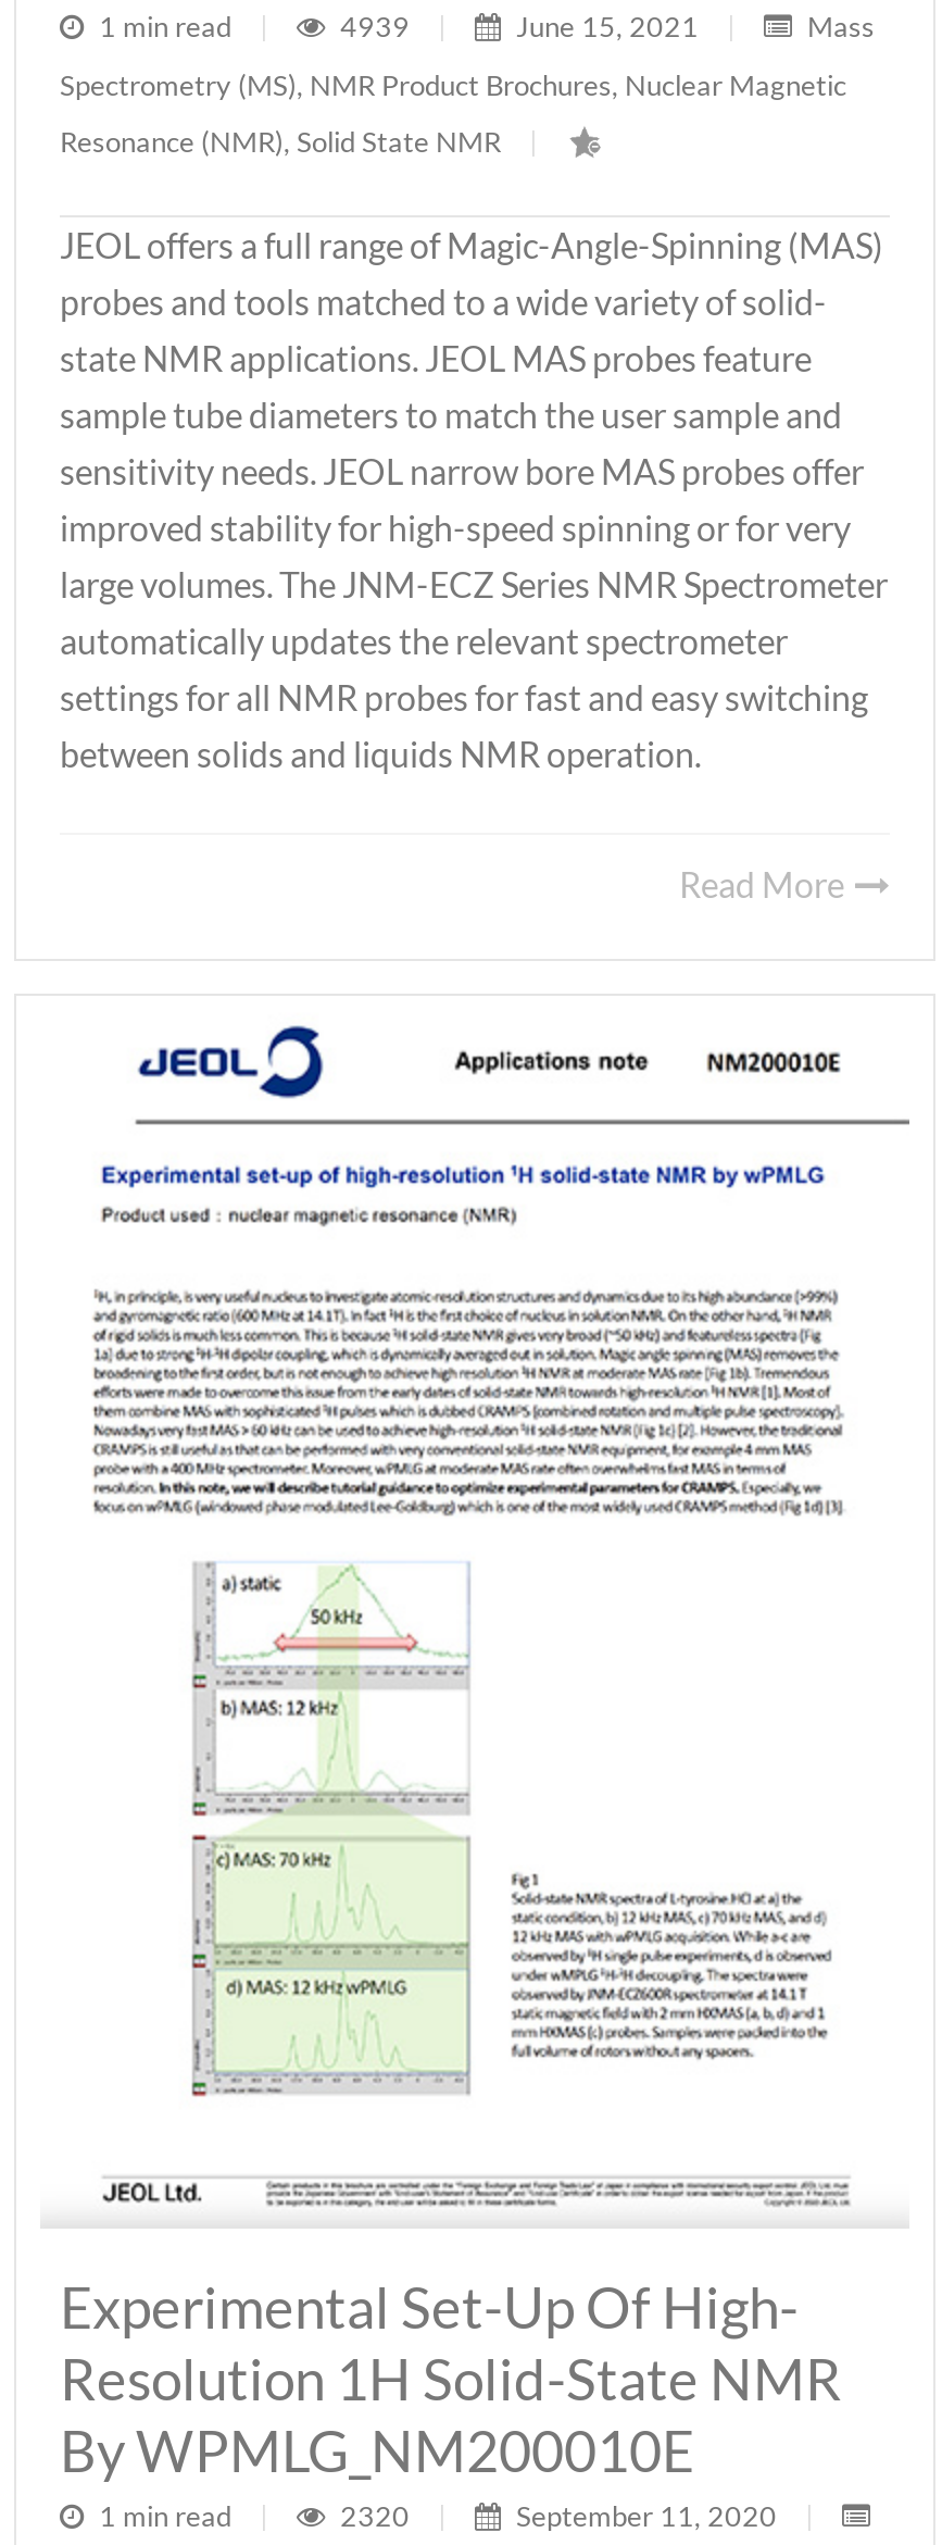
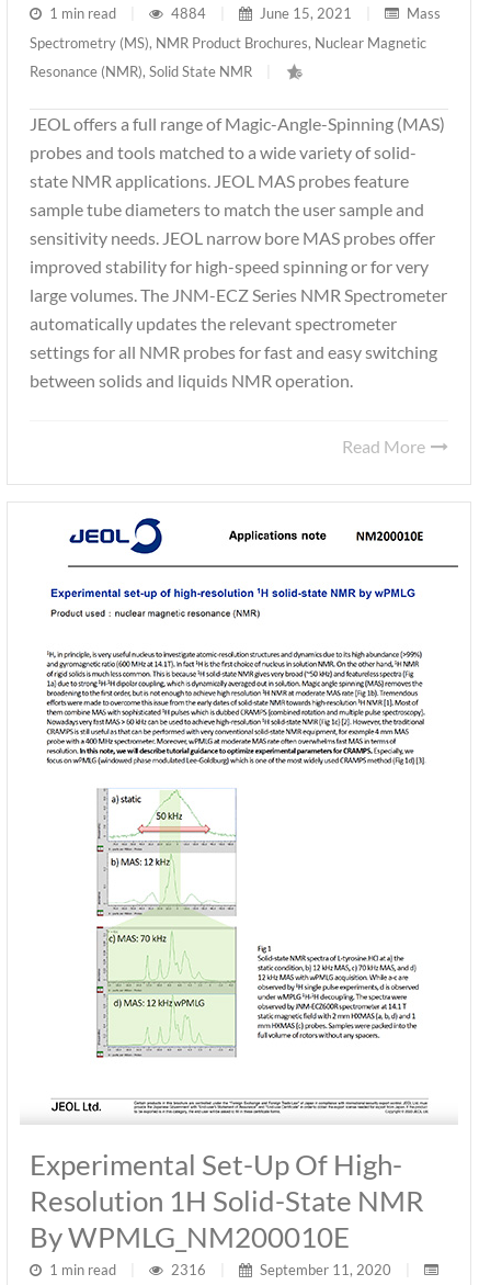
[340,8,416,42] 4939 -> [171,4,209,21] 4884
[340,2499,416,2534] 2320 -> [171,1261,209,1279] 2316

